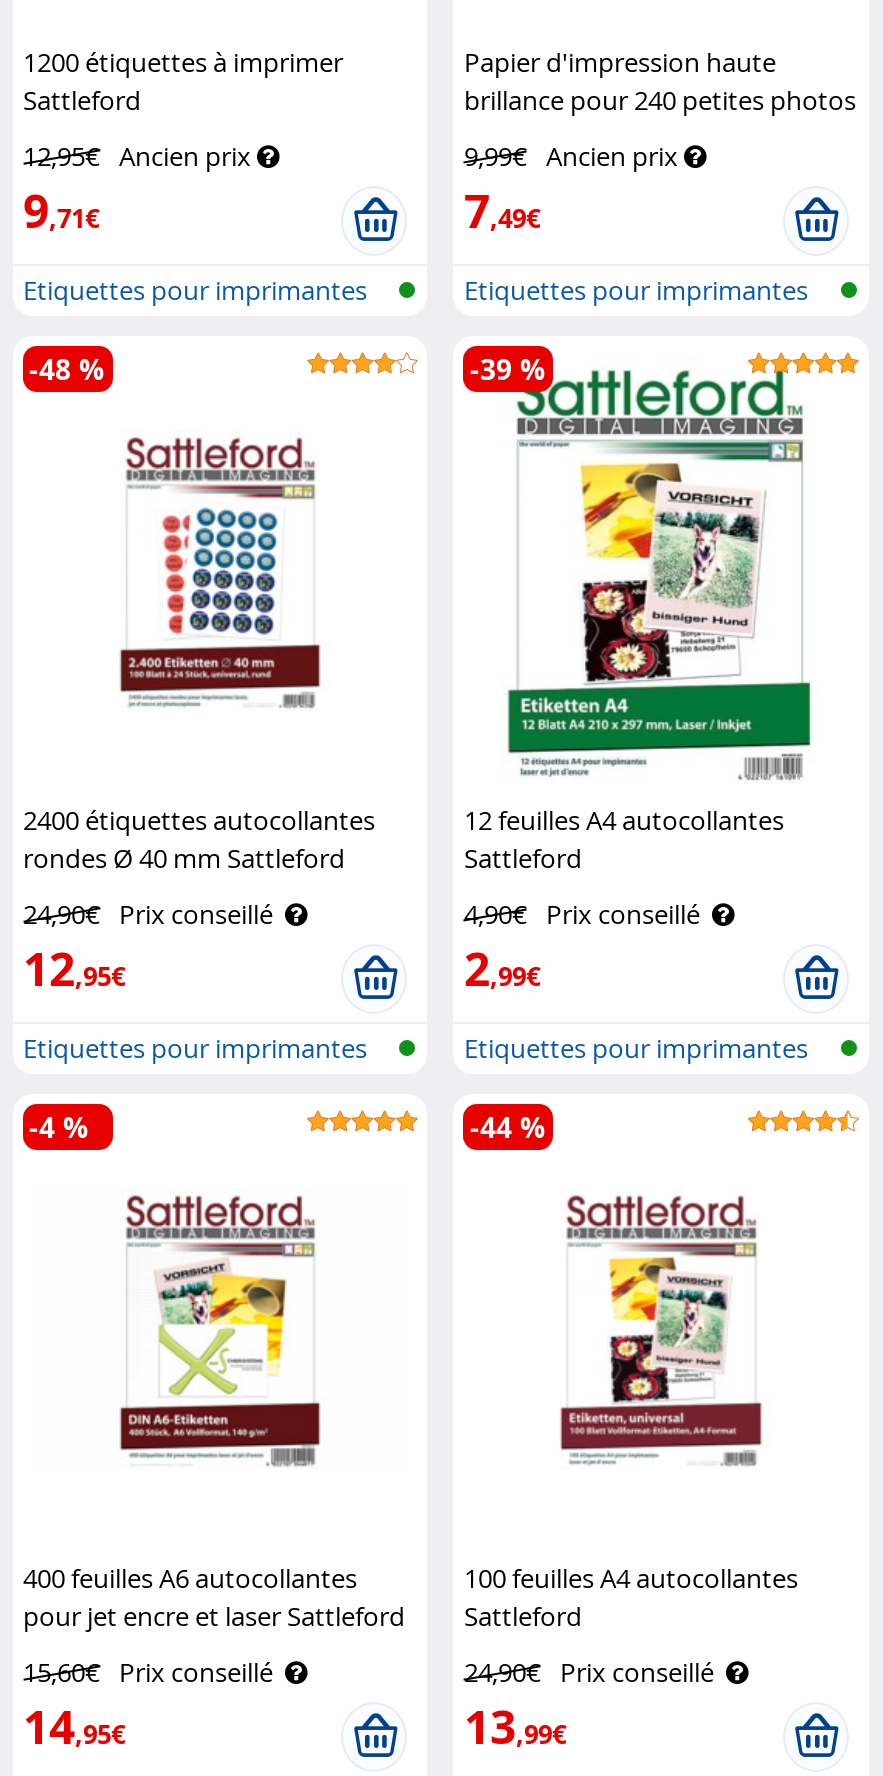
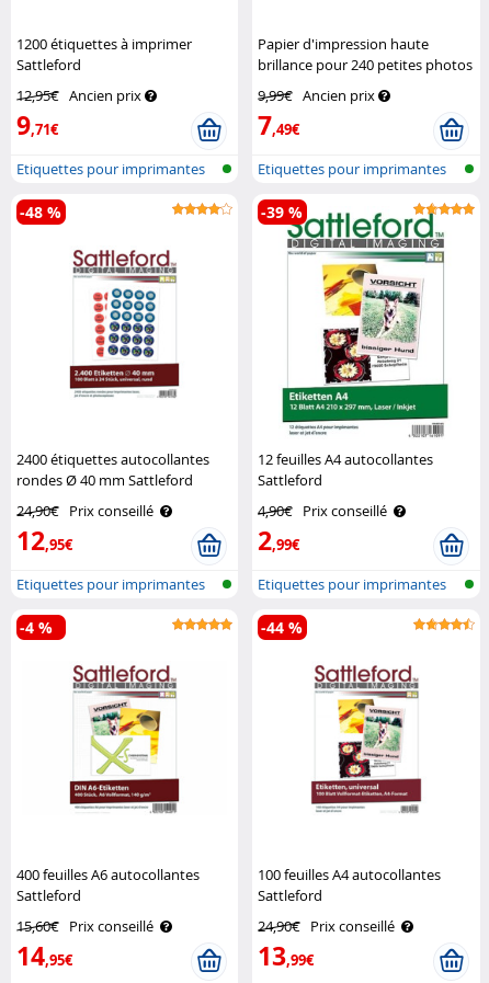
[23,1597,405,1633] pour jet encre et laser Sattleford -> [16,885,81,905] Sattleford

